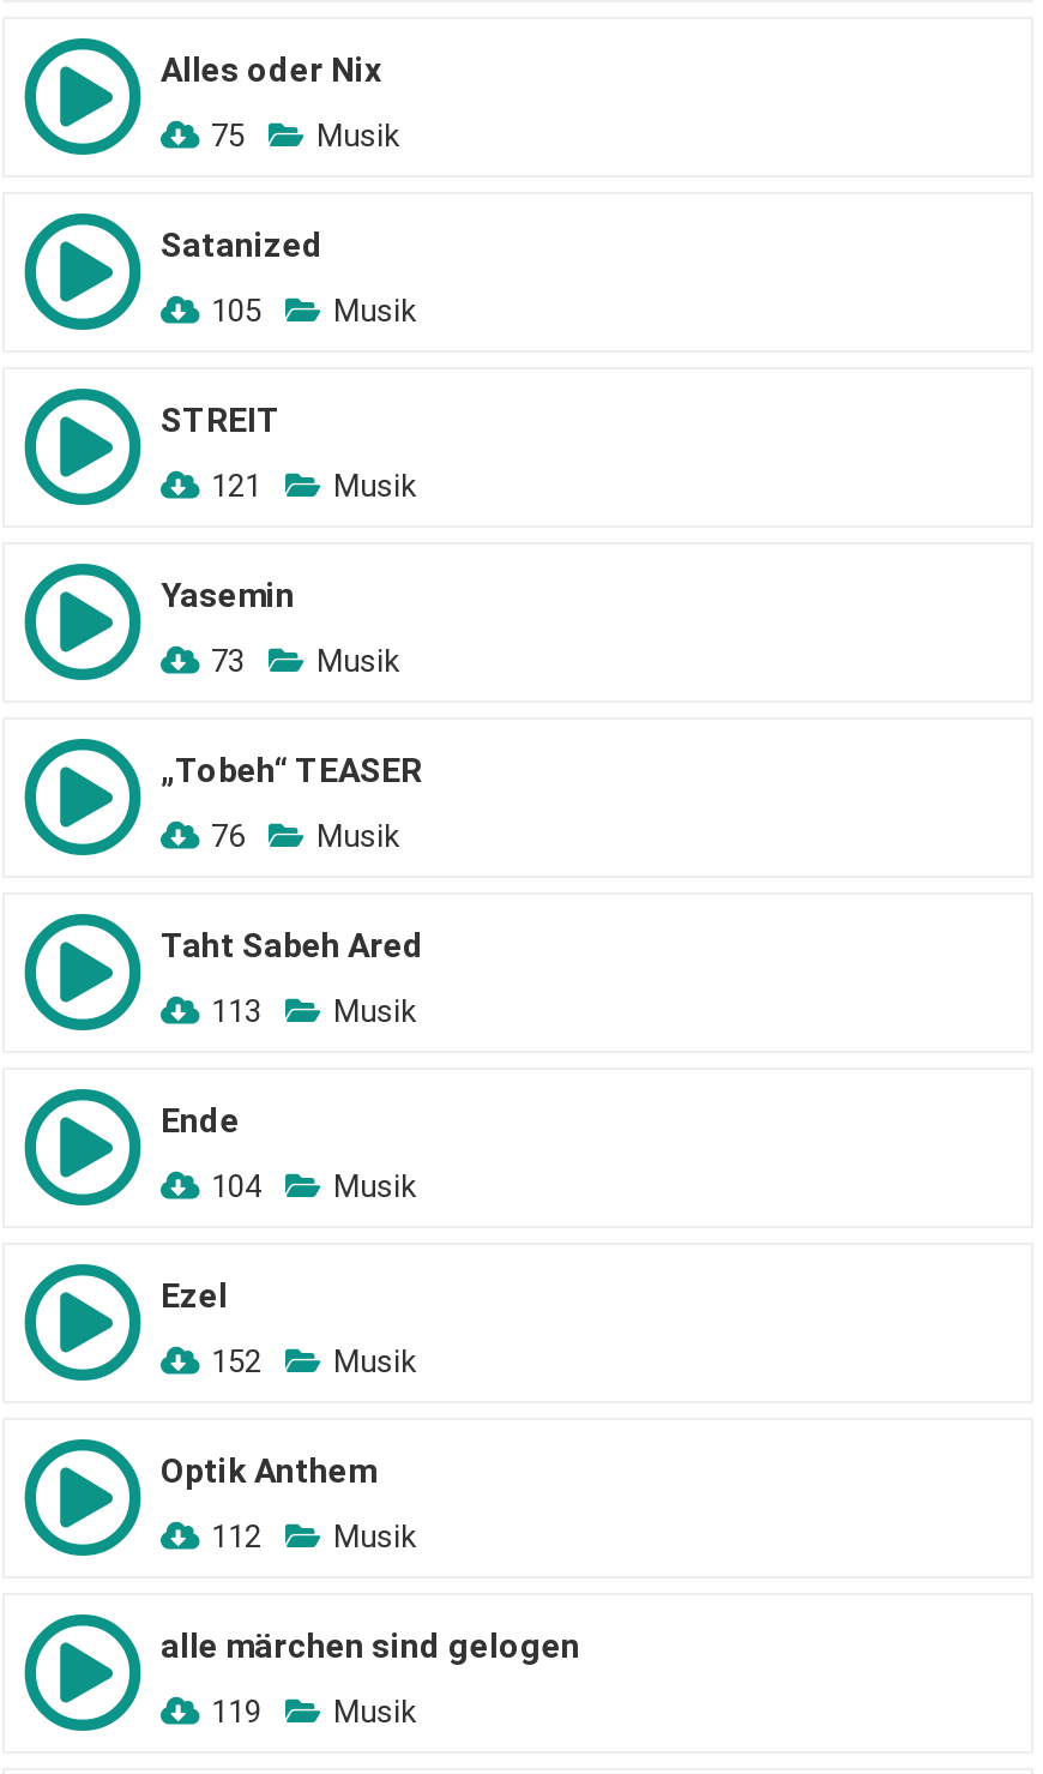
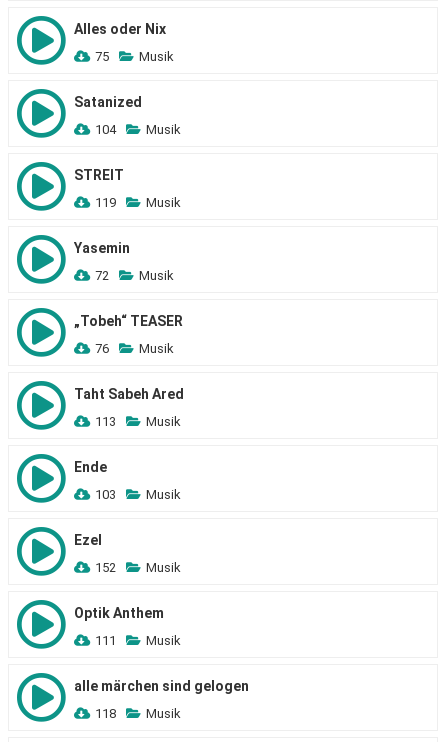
[211,293,417,329] 105 Musik -> [95,122,181,137] 104 Musik
[211,468,417,504] 121 Musik -> [95,195,181,210] 119 Musik
[211,643,400,679] 73 Musik -> [95,268,174,283] 72 Musik
[211,1168,417,1204] 104 Musik -> [95,487,181,502] 103 Musik
[211,1519,417,1554] 112 Musik -> [95,633,181,648] 111 Musik
[211,1694,417,1730] 119 Musik -> [95,706,181,721] 118 Musik

